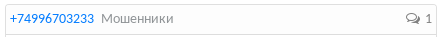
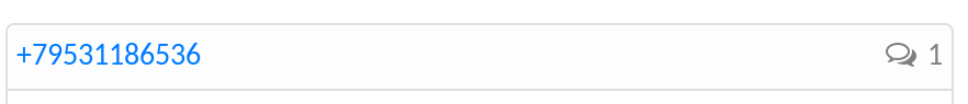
[10,12,174,27] +74996703233 Мошенники -> [16,41,201,73] +79531186536

